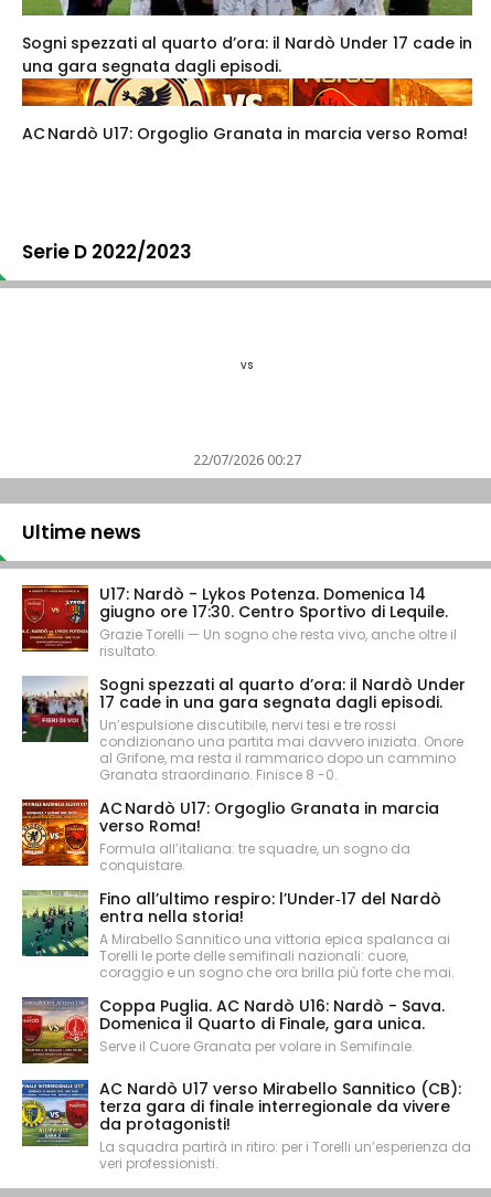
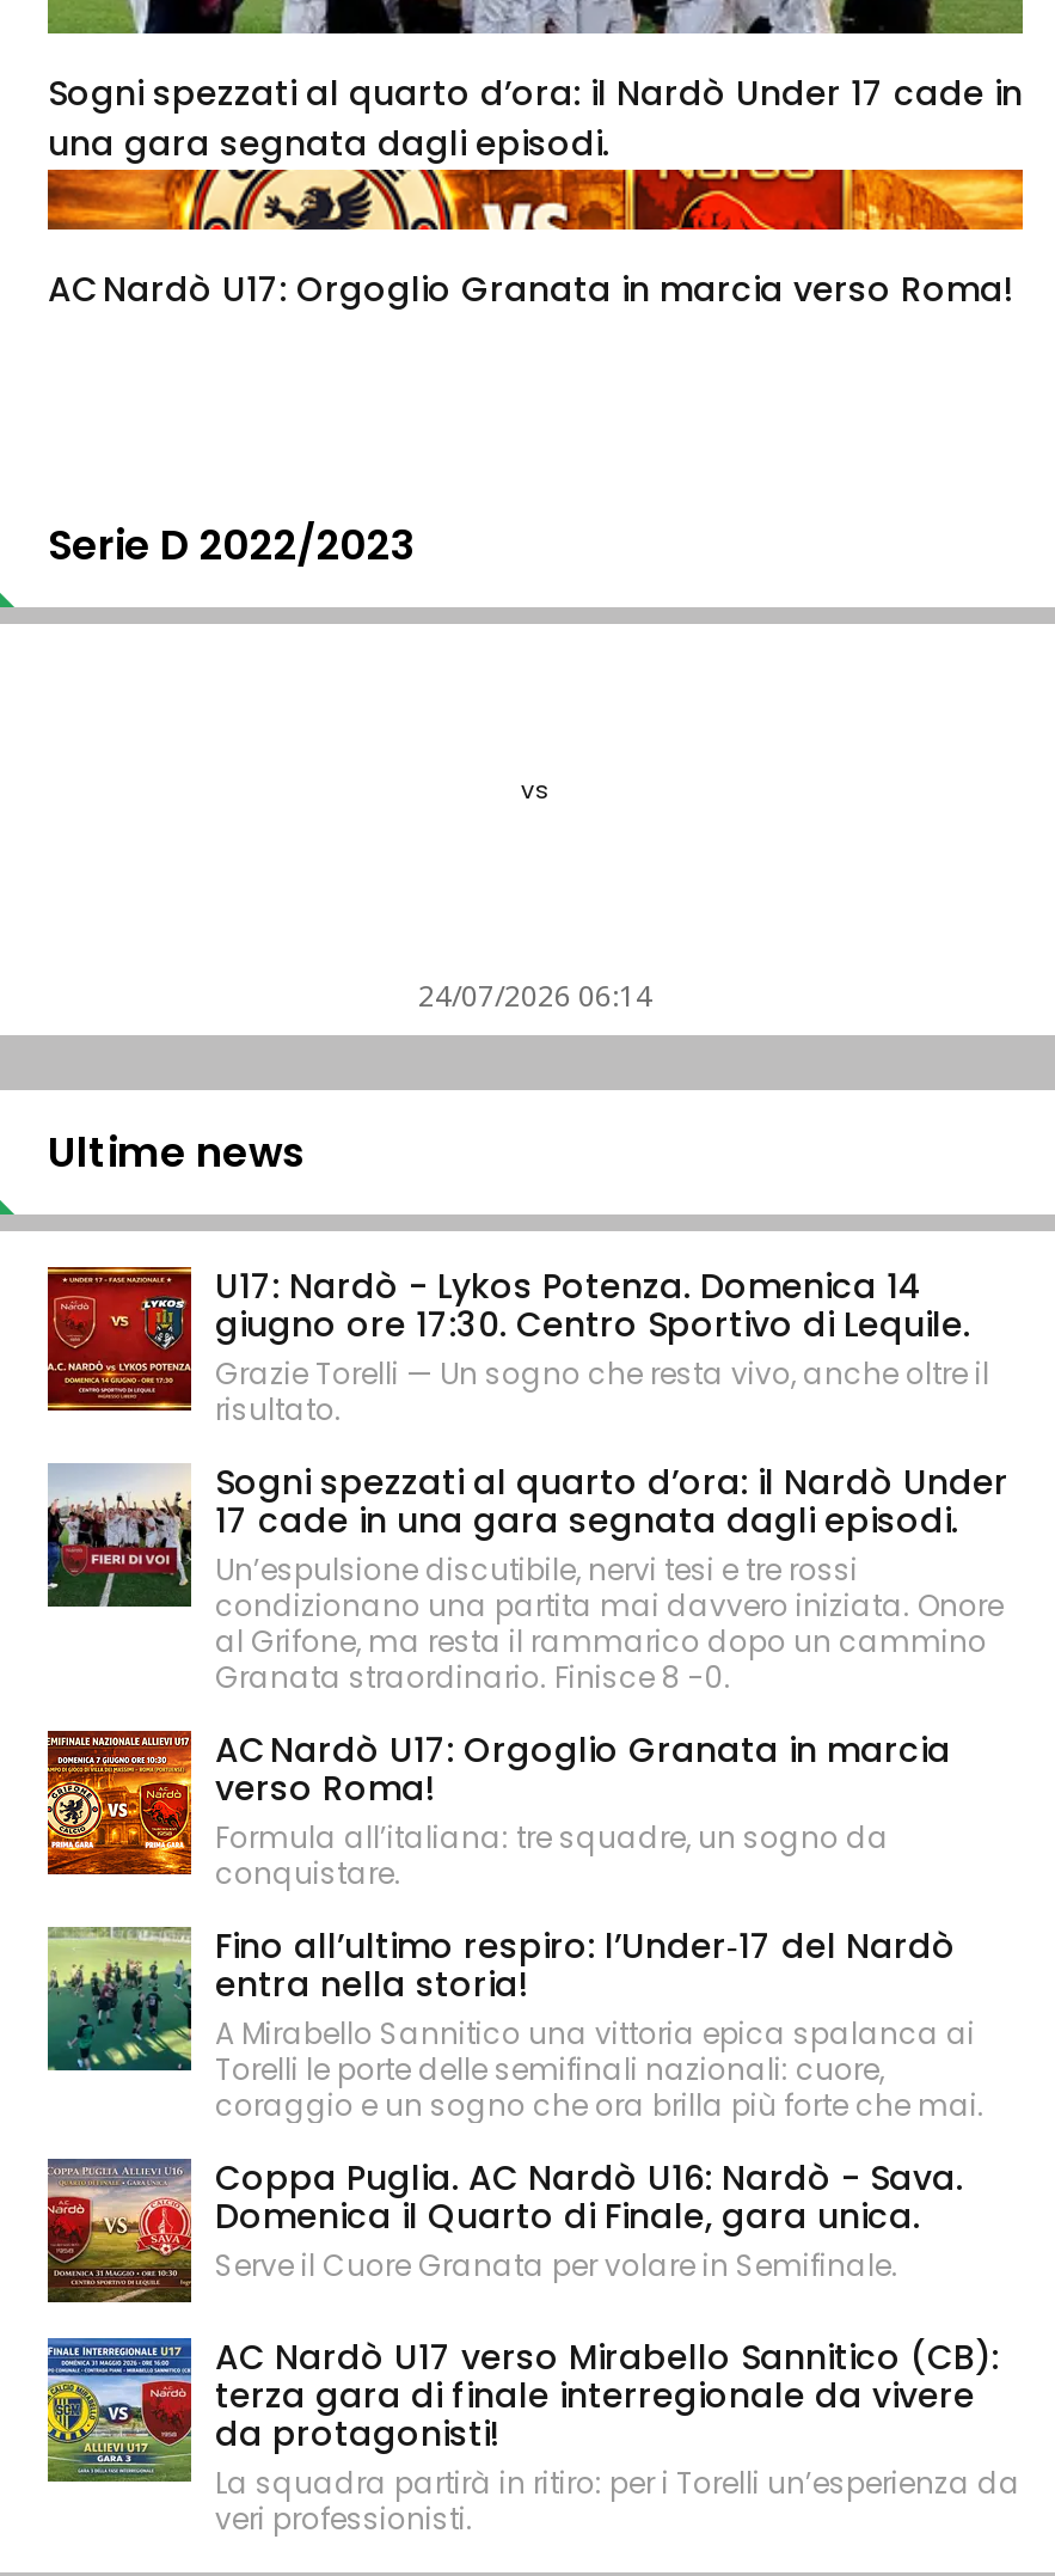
[193,451,301,470] 22/07/2026 00:27 -> [418,976,652,1017] 24/07/2026 06:14

